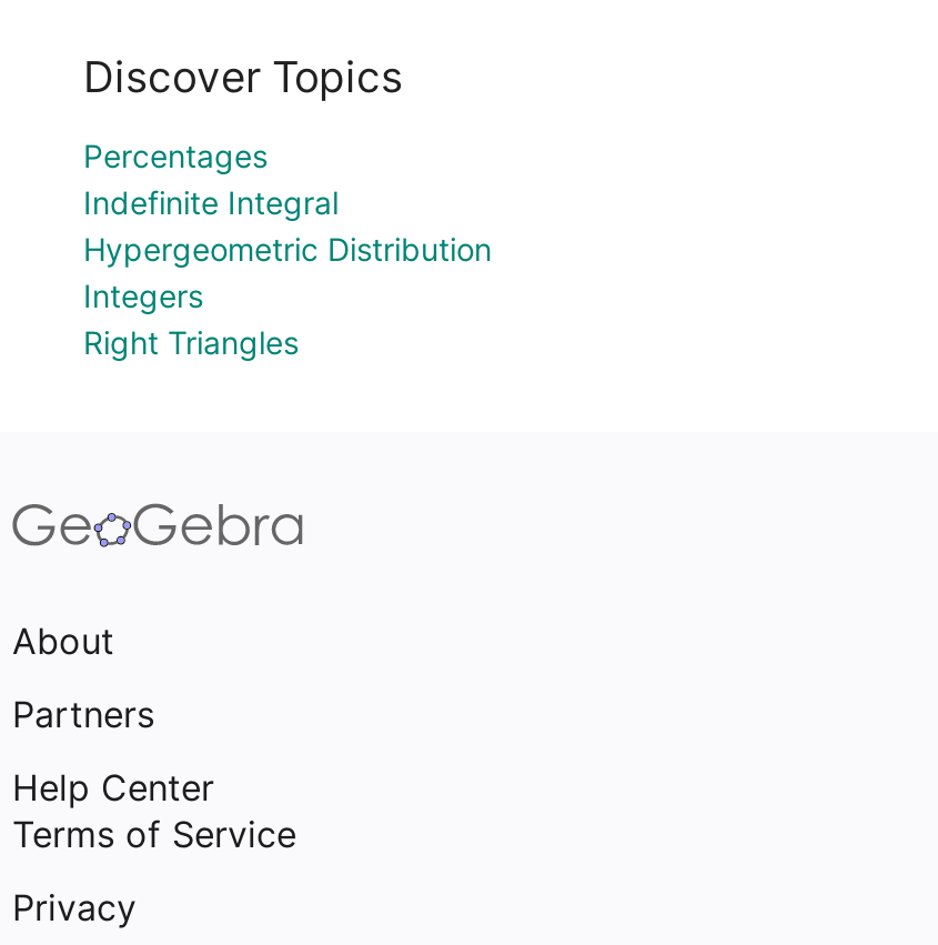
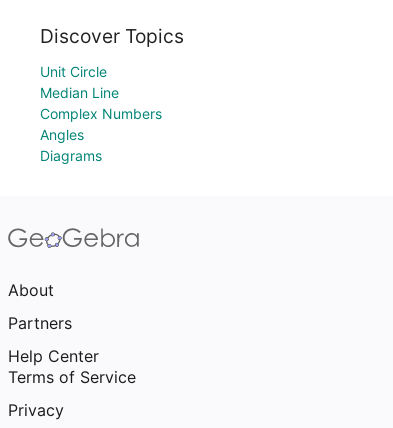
[83,137,492,361] Percentages | Indefinite Integral | Hypergeometric Distribution | Integers | Right Triangles -> [40,63,162,164] Unit Circle | Median Line | Complex Numbers | Angles | Diagrams

